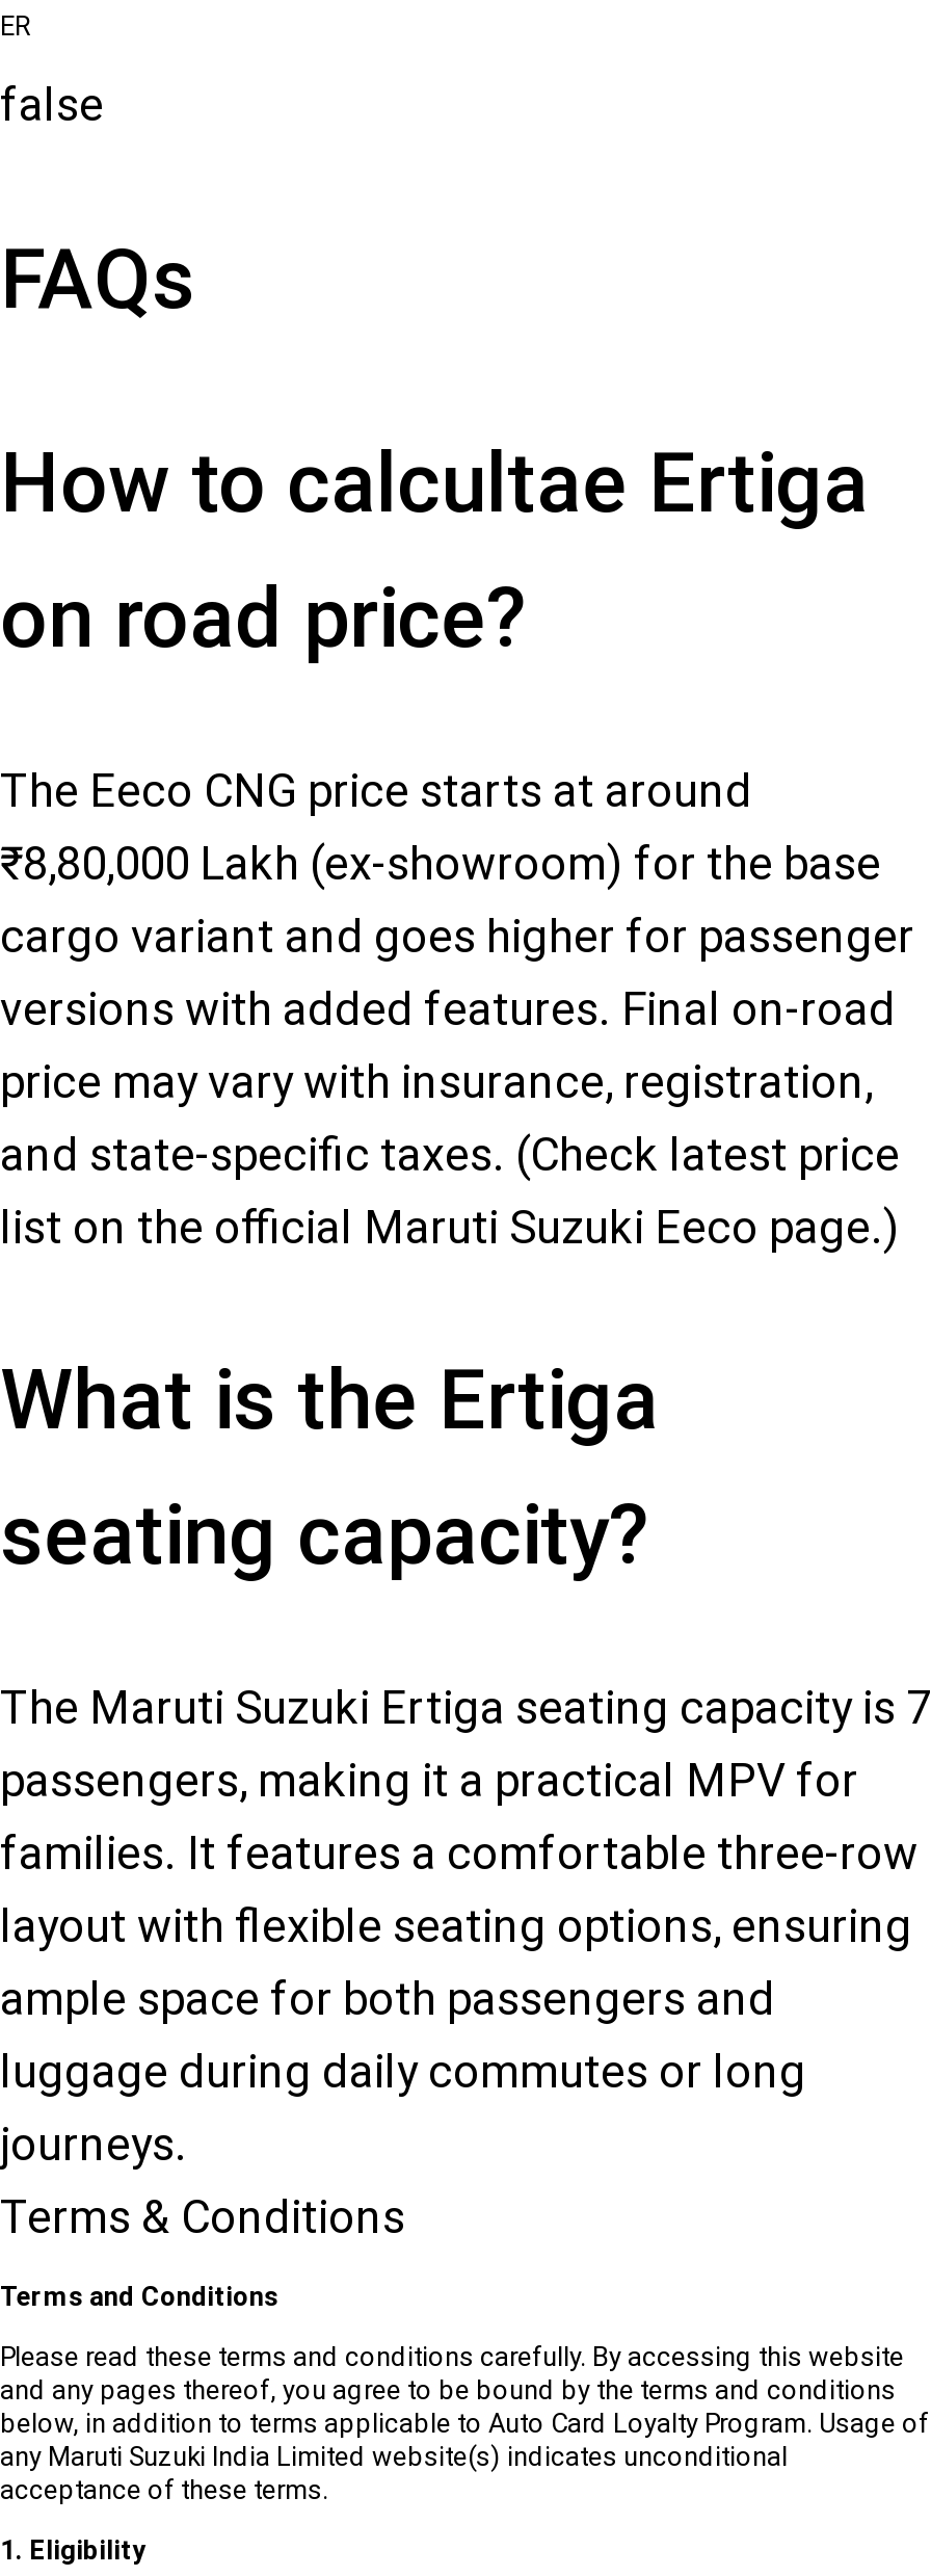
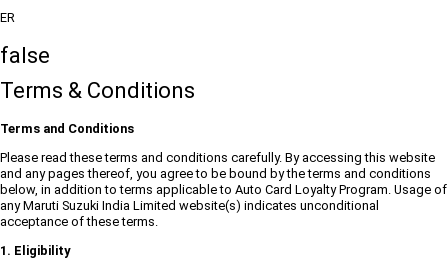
[0,230,931,2171] FAQs | How to calcultae Ertiga | on road price? | The Eeco CNG price starts at around | ₹8,80,000 Lakh (ex-showroom) for the base | cargo variant and goes higher for passenger | versions with added features. Final on-road | price may vary with insurance, registration, | and state-specific taxes. (Check latest price | list on the official Maruti Suzuki Eeco page.) | What is the Ertiga | seating capacity? | The Maruti Suzuki Ertiga seating capacity is 7 | passengers, making it a practical MPV for | families. It features a comfortable three-row | layout with flexible seating options, ensuring | ample space for both passengers and | luggage during daily commutes or long | journeys. -> none

